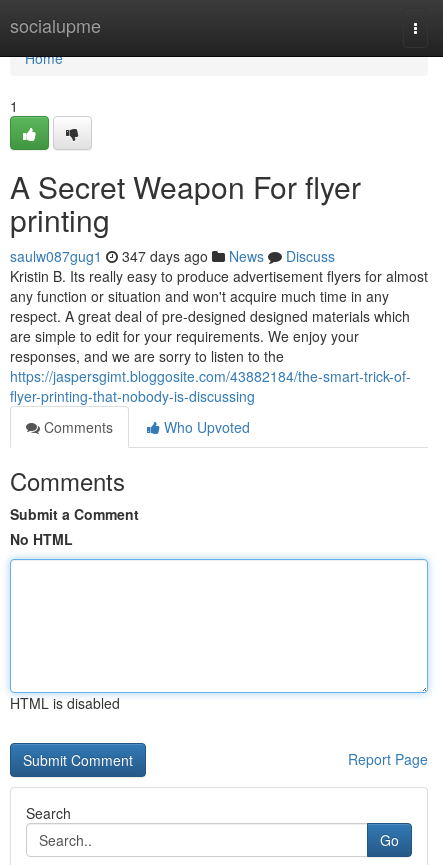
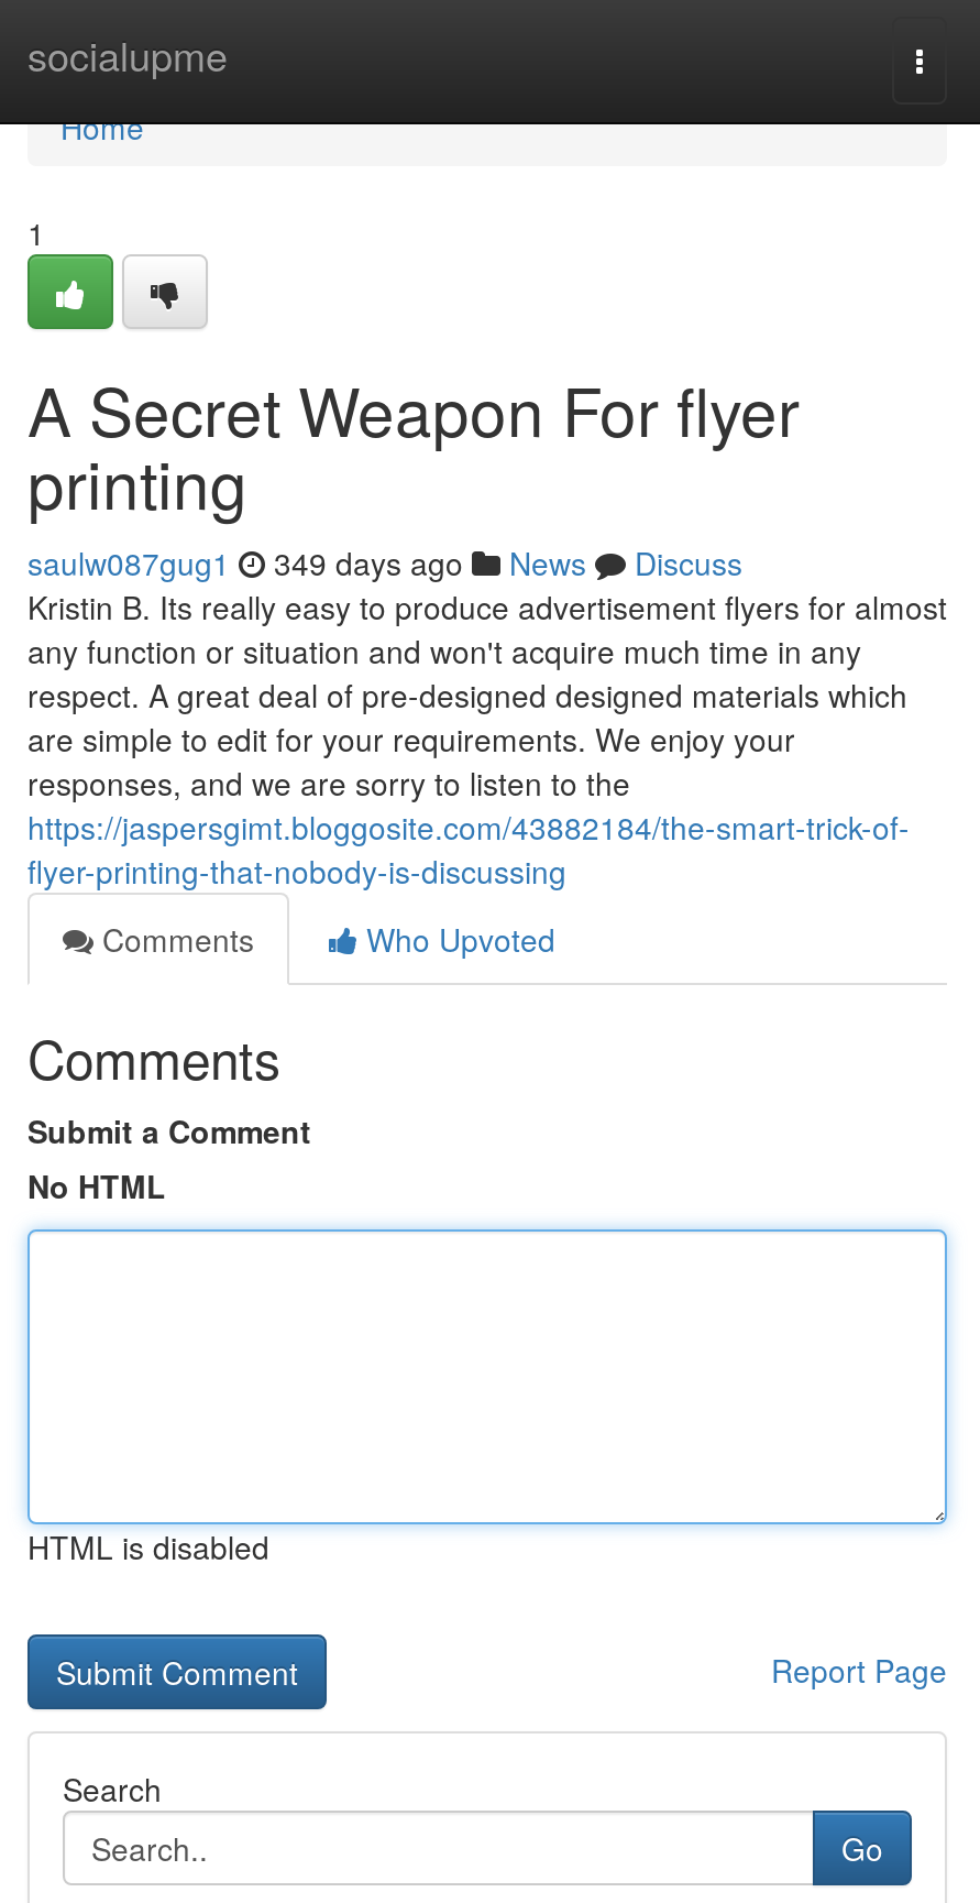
[10,246,335,266] saulw087gug1 347 days ago News Discuss -> [27,540,742,584] saulw087gug1 349 days ago News Discuss

